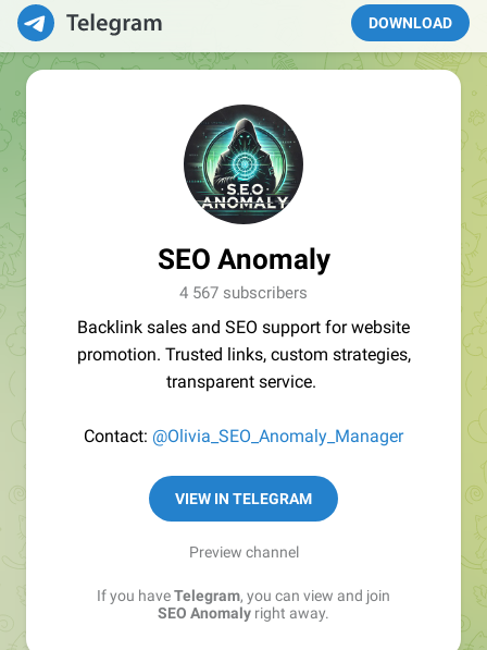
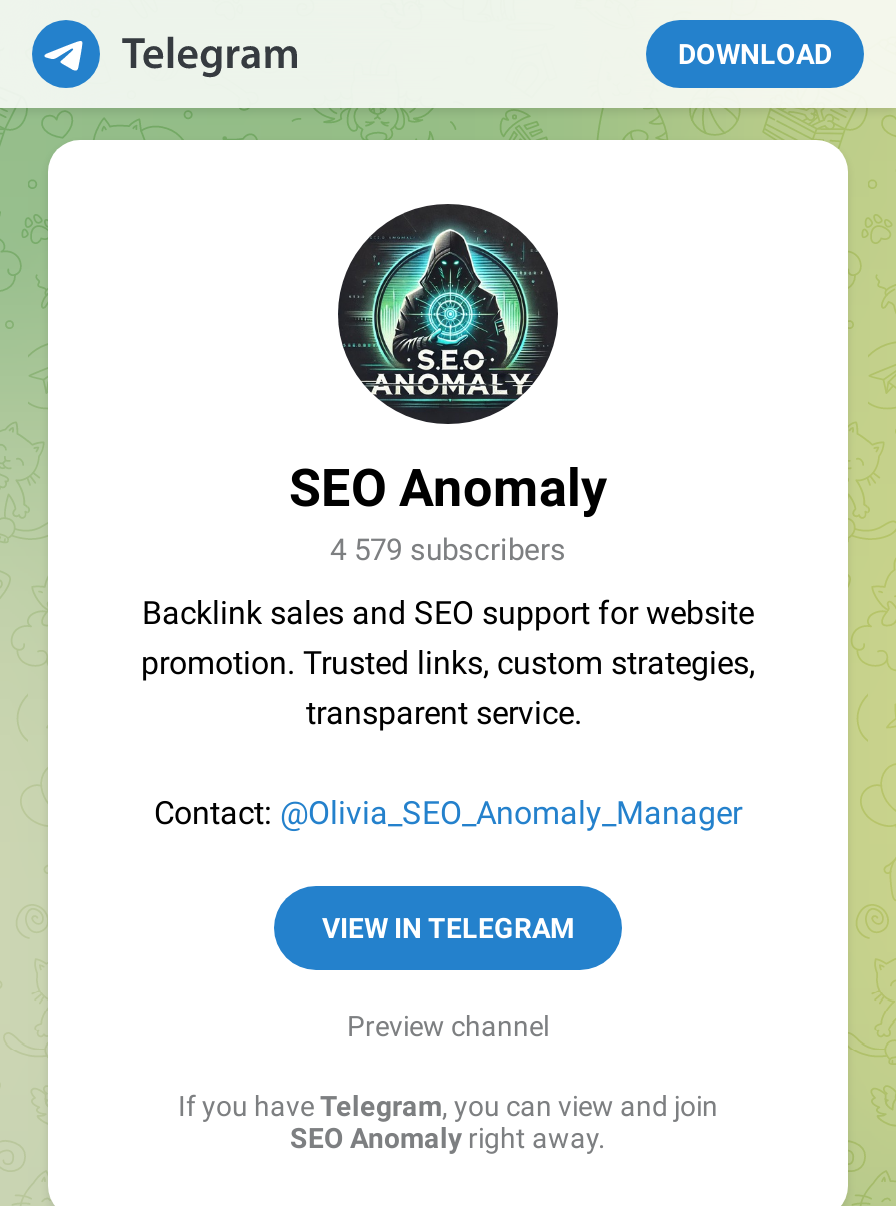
[179,283,308,303] 4 567 subscribers -> [330,532,566,568] 4 579 subscribers

